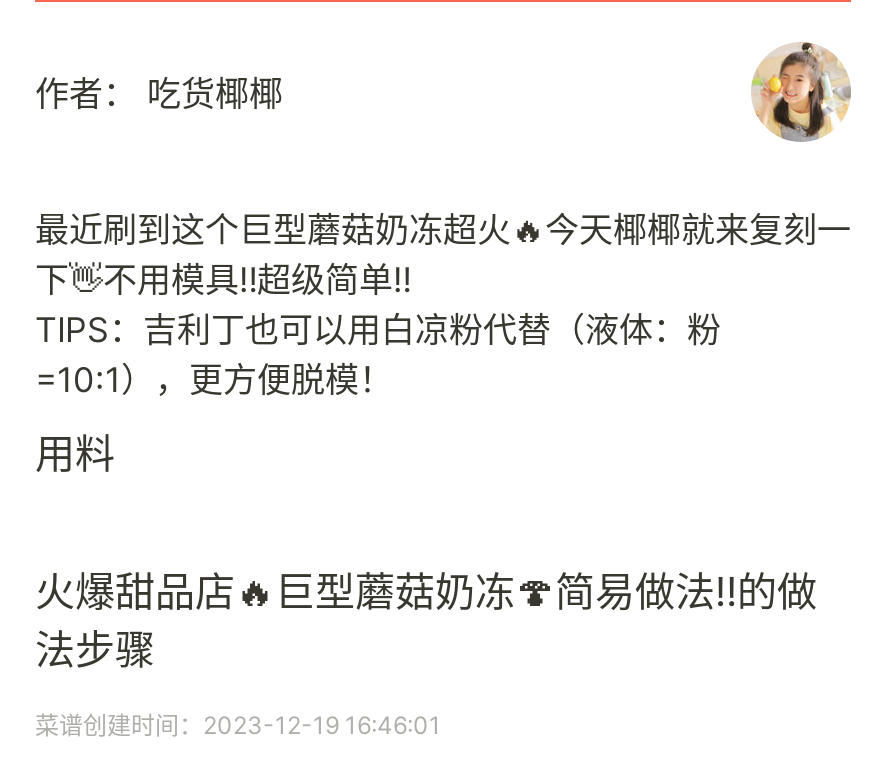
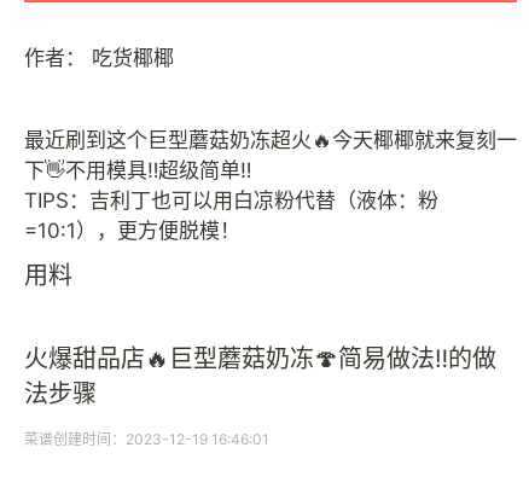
[749,40,853,144] [image] -> none

